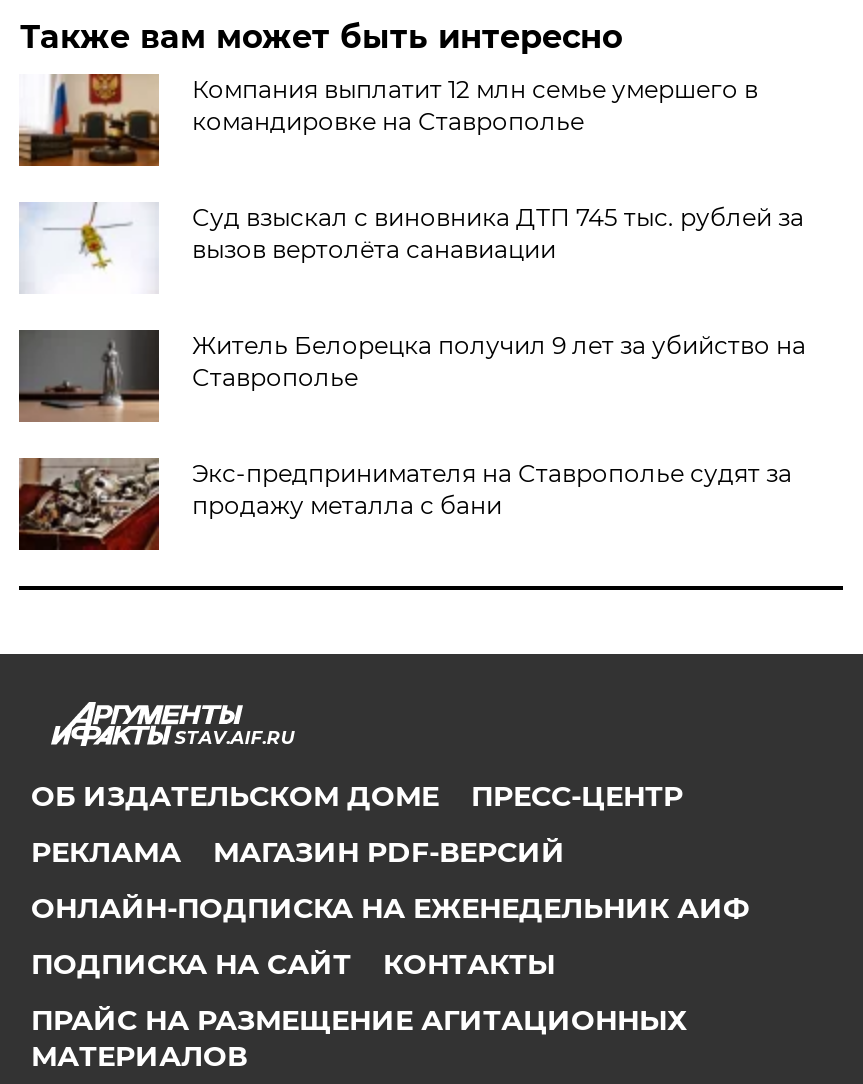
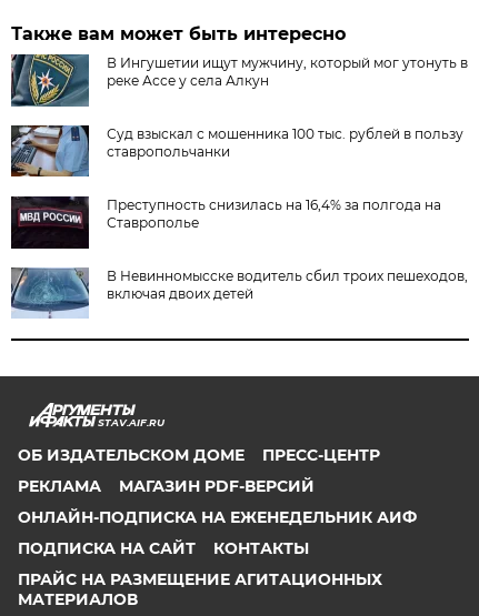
[17,72,758,168] [image] | Компания выплатит 12 млн семье умершего в | командировке на Ставрополье -> [10,53,468,108] [image] | В Ингушетии ищут мужчину, который мог утонуть в | реке Ассе у села Алкун
[19,202,804,294] [image] | Суд взыскал с виновника ДТП 745 тыс. рублей за | вызов вертолёта санавиации -> [10,124,464,178] [image] | Суд взыскал с мошенника 100 тыс. рублей в пользу | ставропольчанки
[17,328,806,424] [image] | Житель Белорецка получил 9 лет за убийство на -> [10,195,442,250] [image] | Преступность снизилась на 16,4% за полгода на
[17,458,792,552] [image] | Экс-предпринимателя на Ставрополье судят за | продажу металла с бани -> [10,267,468,319] [image] | В Невинномысске водитель сбил троих пешеходов, | включая двоих детей

